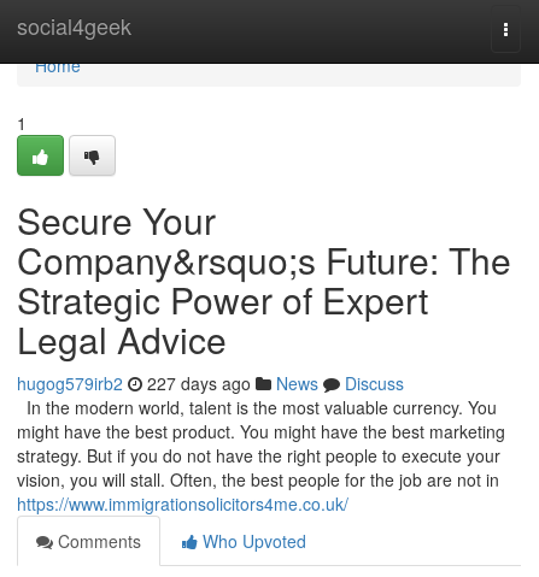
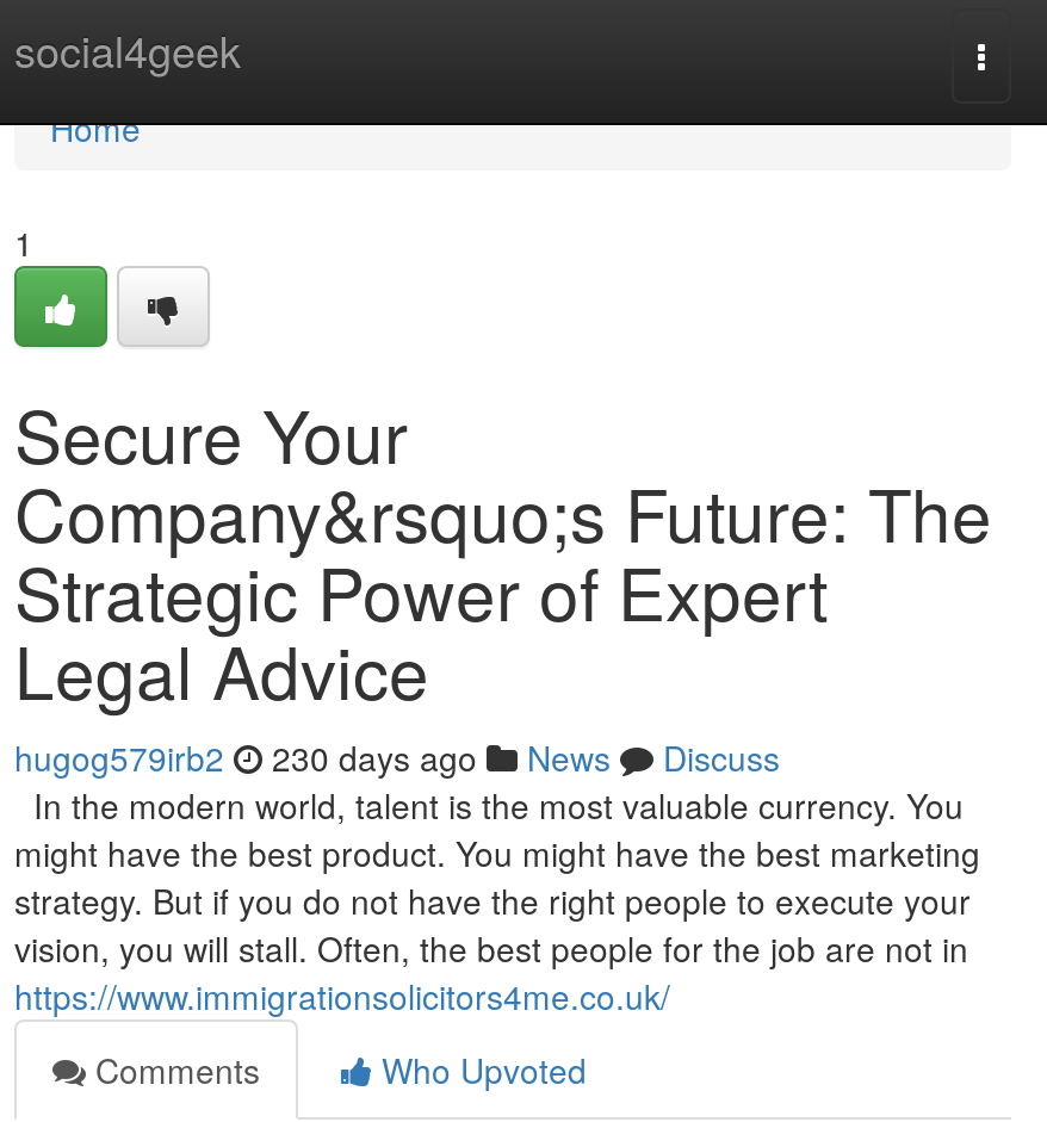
[17,371,404,395] hugog579irb2 227 days ago News Discuss -> [14,733,780,781] hugog579irb2 230 days ago News Discuss

